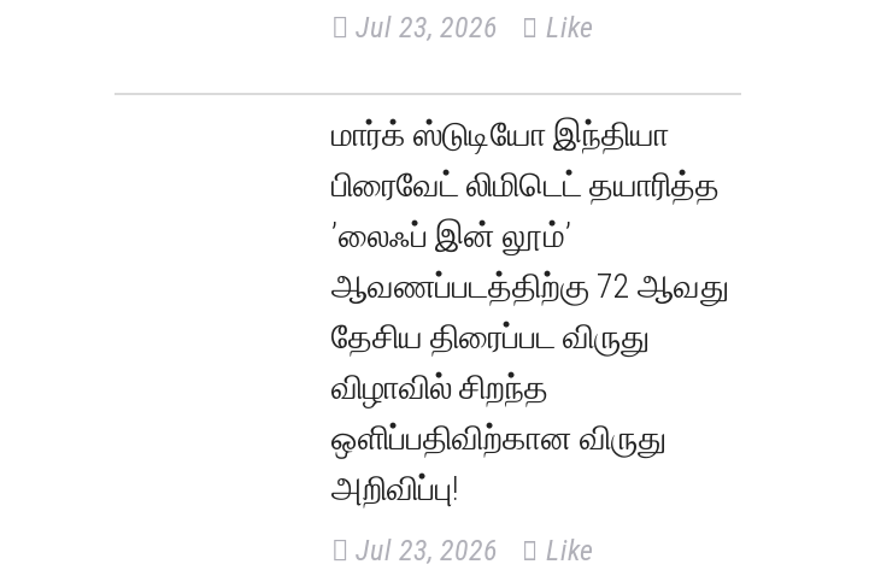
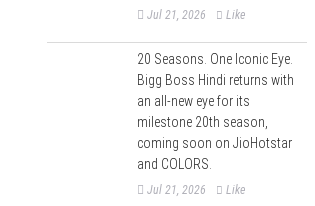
[356,11,592,45] Jul 23, 2026 Like -> [147,8,245,22] Jul 21, 2026 Like
[331,115,729,508] மார்க் ஸ்டுடியோ இந்தியா | பிரைவேட் லிமிடெட் தயாரித்த | ’லைஃப் இன் லூம்’ | ஆவணப்படத்திற்கு 72 ஆவது | தேசிய திரைப்பட விருது | விழாவில் சிறந்த | ஒளிப்பதிவிற்கான விருது | அறிவிப்பு! -> [137,51,294,172] 20 Seasons. One Iconic Eye. | Bigg Boss Hindi returns with | an all-new eye for its | milestone 20th season, | coming soon on JioHotstar | and COLORS.
[356,534,592,568] Jul 23, 2026 Like -> [147,183,245,197] Jul 21, 2026 Like

